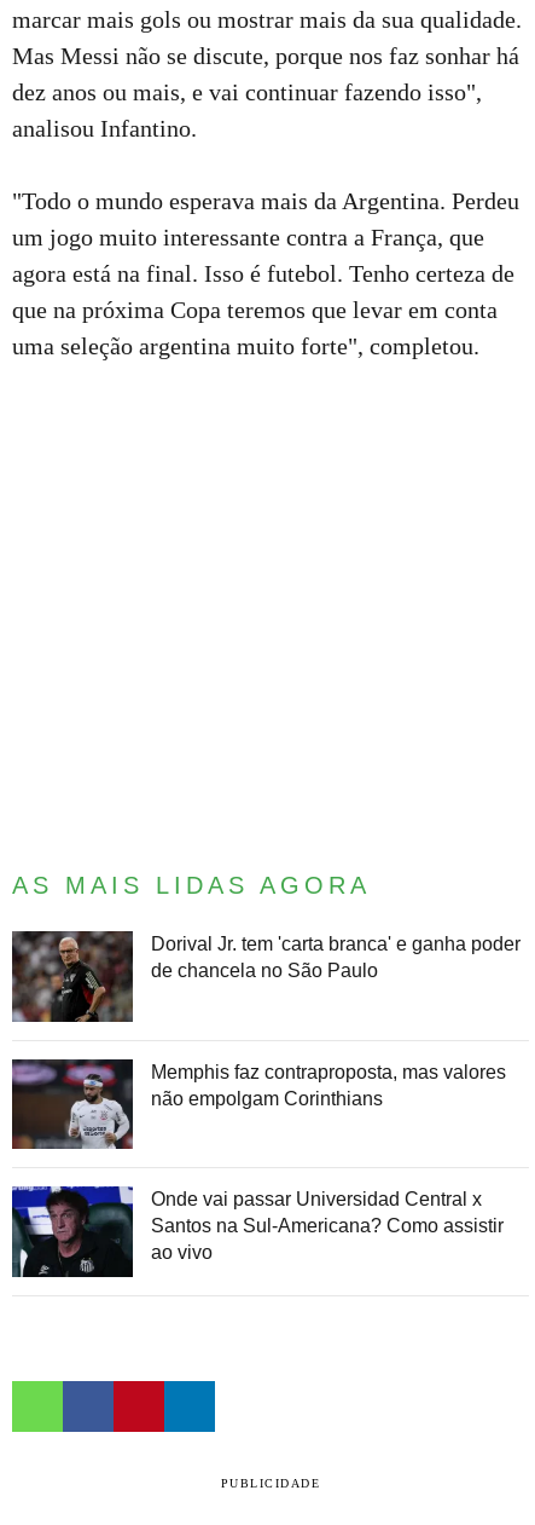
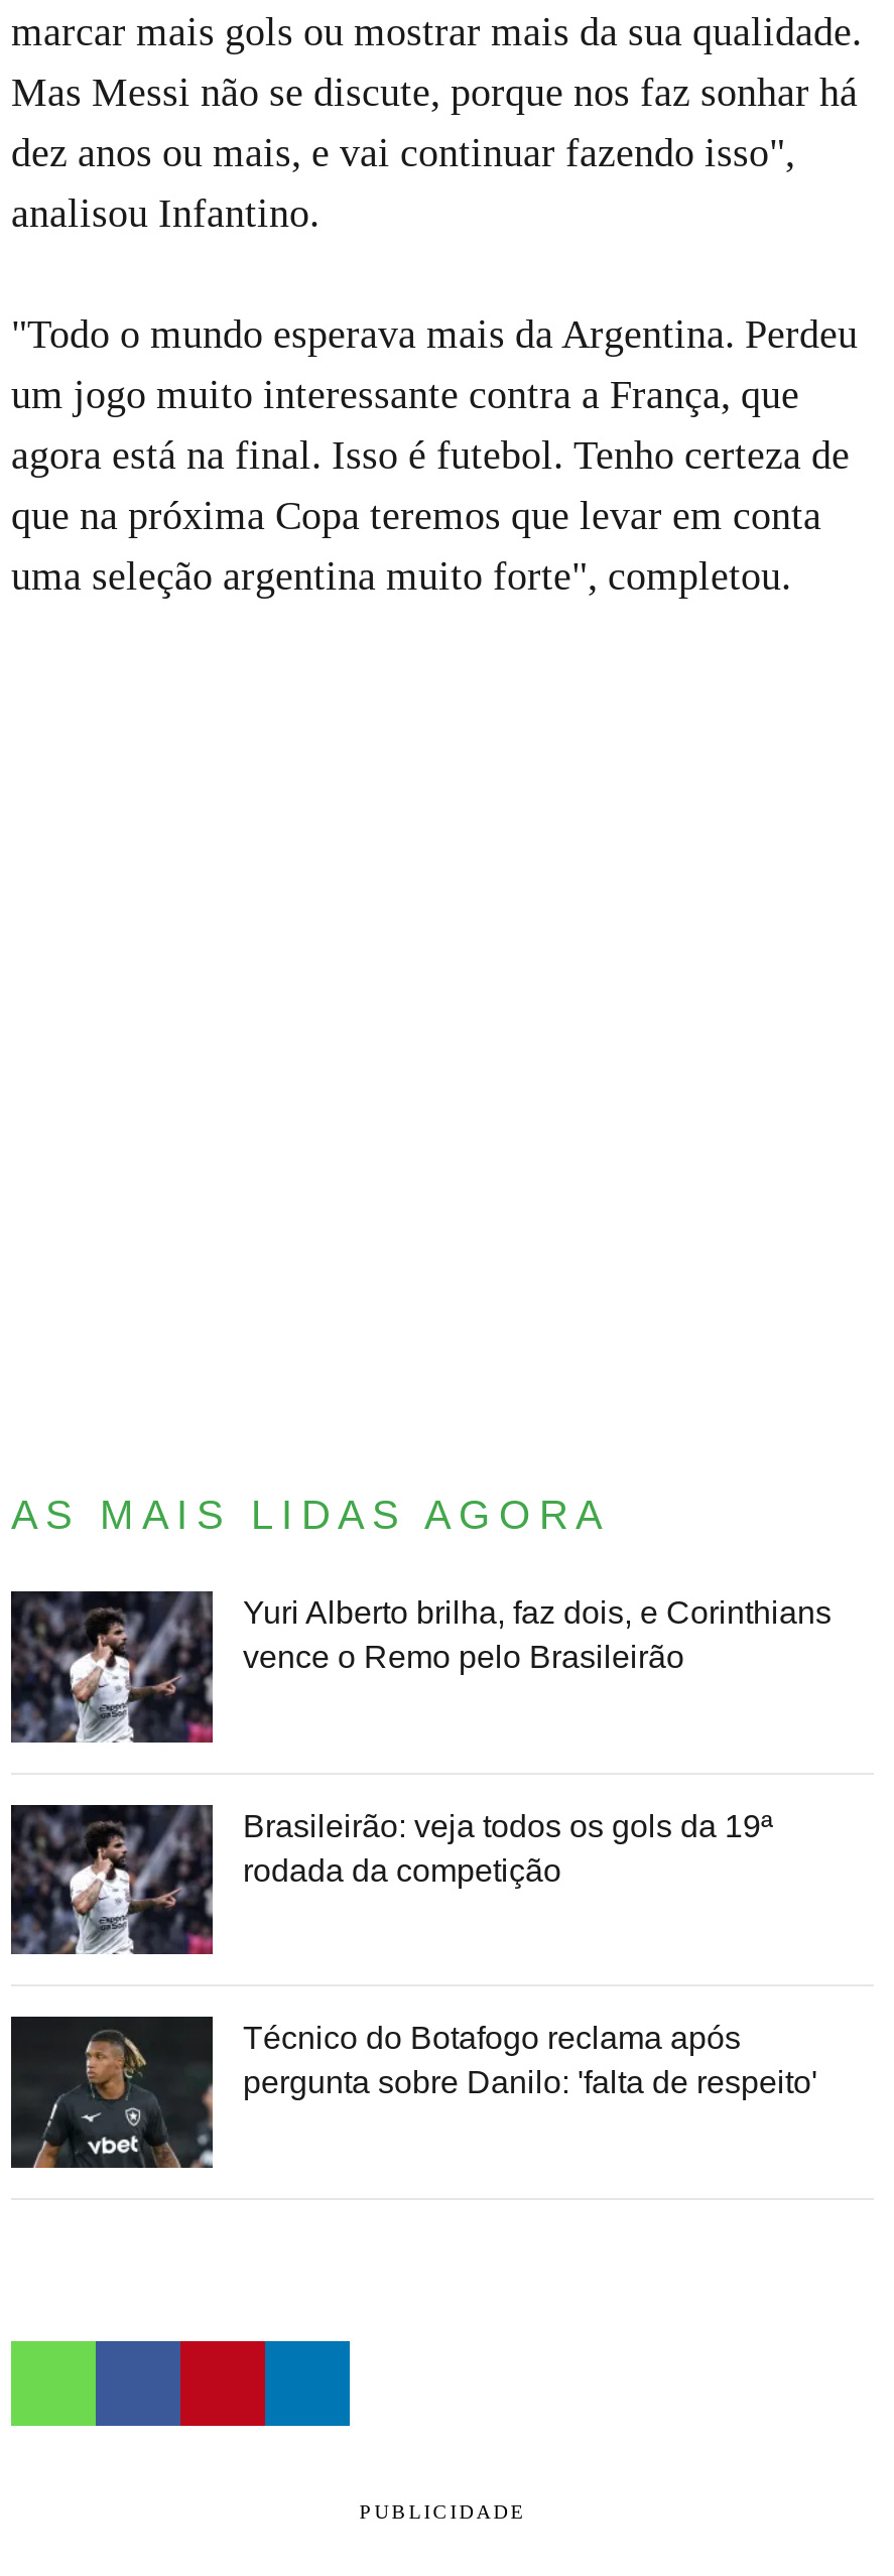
[12,931,521,1023] [image] | Dorival Jr. tem 'carta branca' e ganha poder | de chancela no São Paulo -> [9,1591,832,1743] [image] | Yuri Alberto brilha, faz dois, e Corinthians | vence o Remo pelo Brasileirão
[11,1059,506,1150] [image] | Memphis faz contraproposta, mas valores | não empolgam Corinthians -> [9,1805,773,1956] [image] | Brasileirão: veja todos os gols da 19ª | rodada da competição
[11,1185,504,1278] [image] | Onde vai passar Universidad Central x | Santos na Sul-Americana? Como assistir | ao vivo -> [9,2015,817,2170] [image] | Técnico do Botafogo reclama após | pergunta sobre Danilo: 'falta de respeito'

